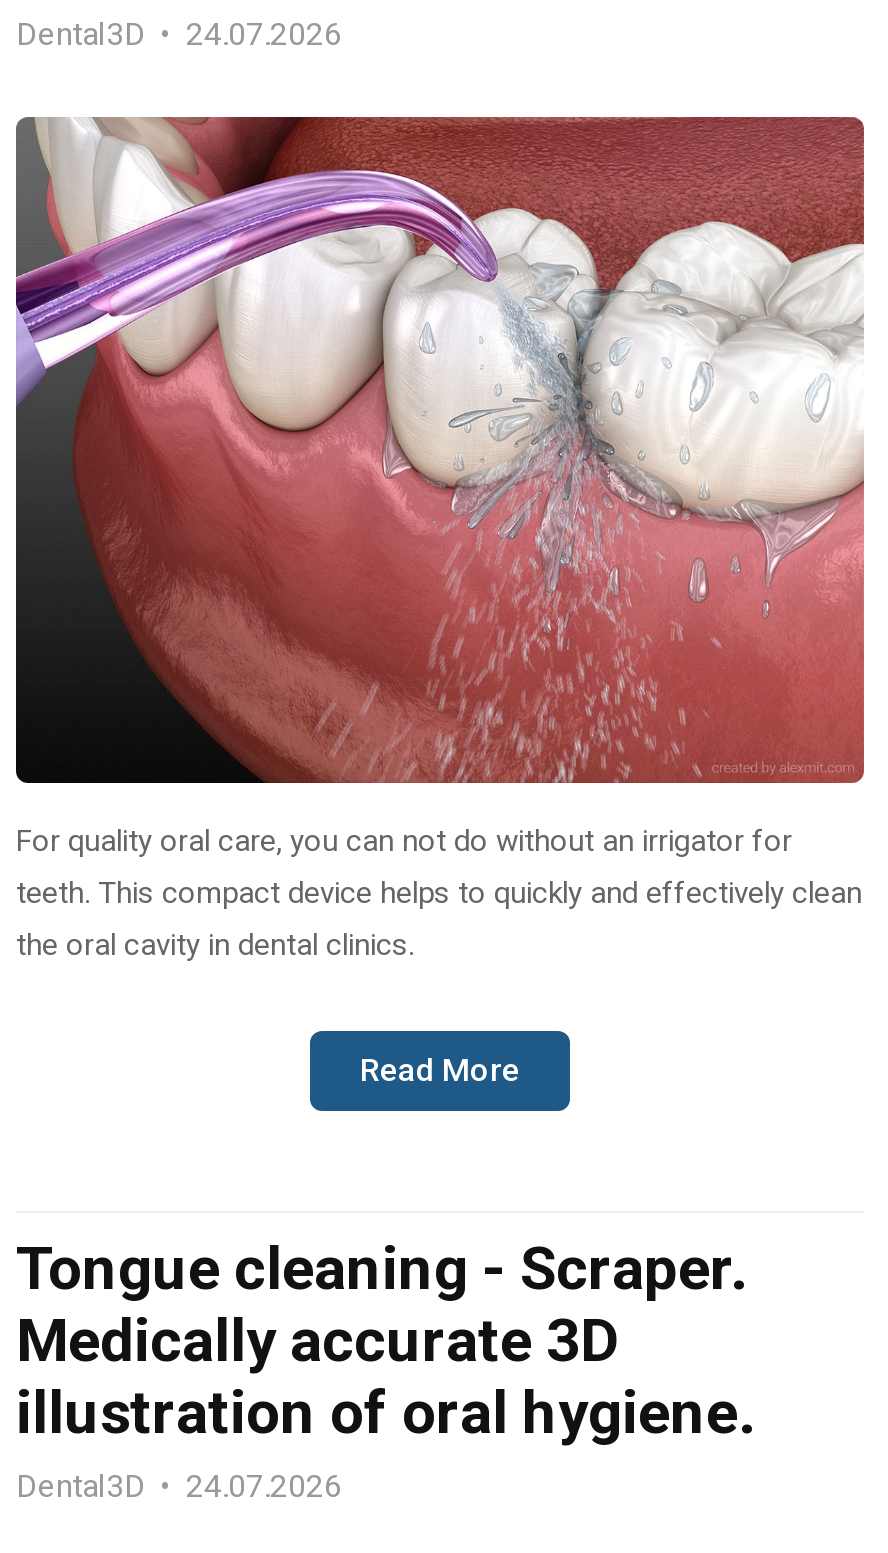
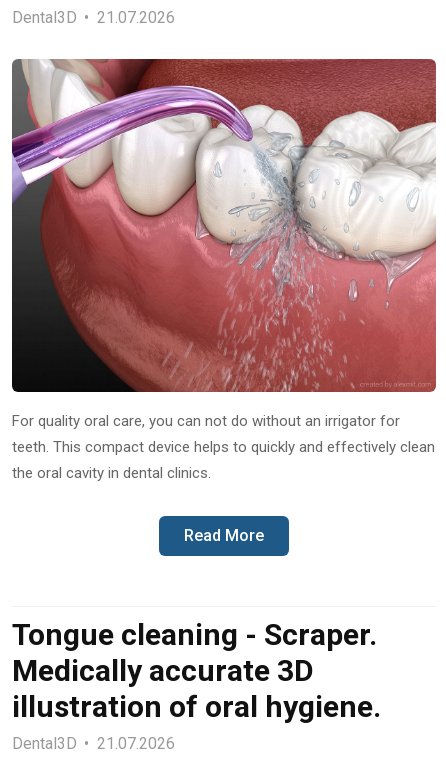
[16,14,342,52] Dental3D 24.07.2026 -> [12,8,175,27] Dental3D 21.07.2026
[16,1468,342,1506] Dental3D 24.07.2026 -> [12,734,175,753] Dental3D 21.07.2026

